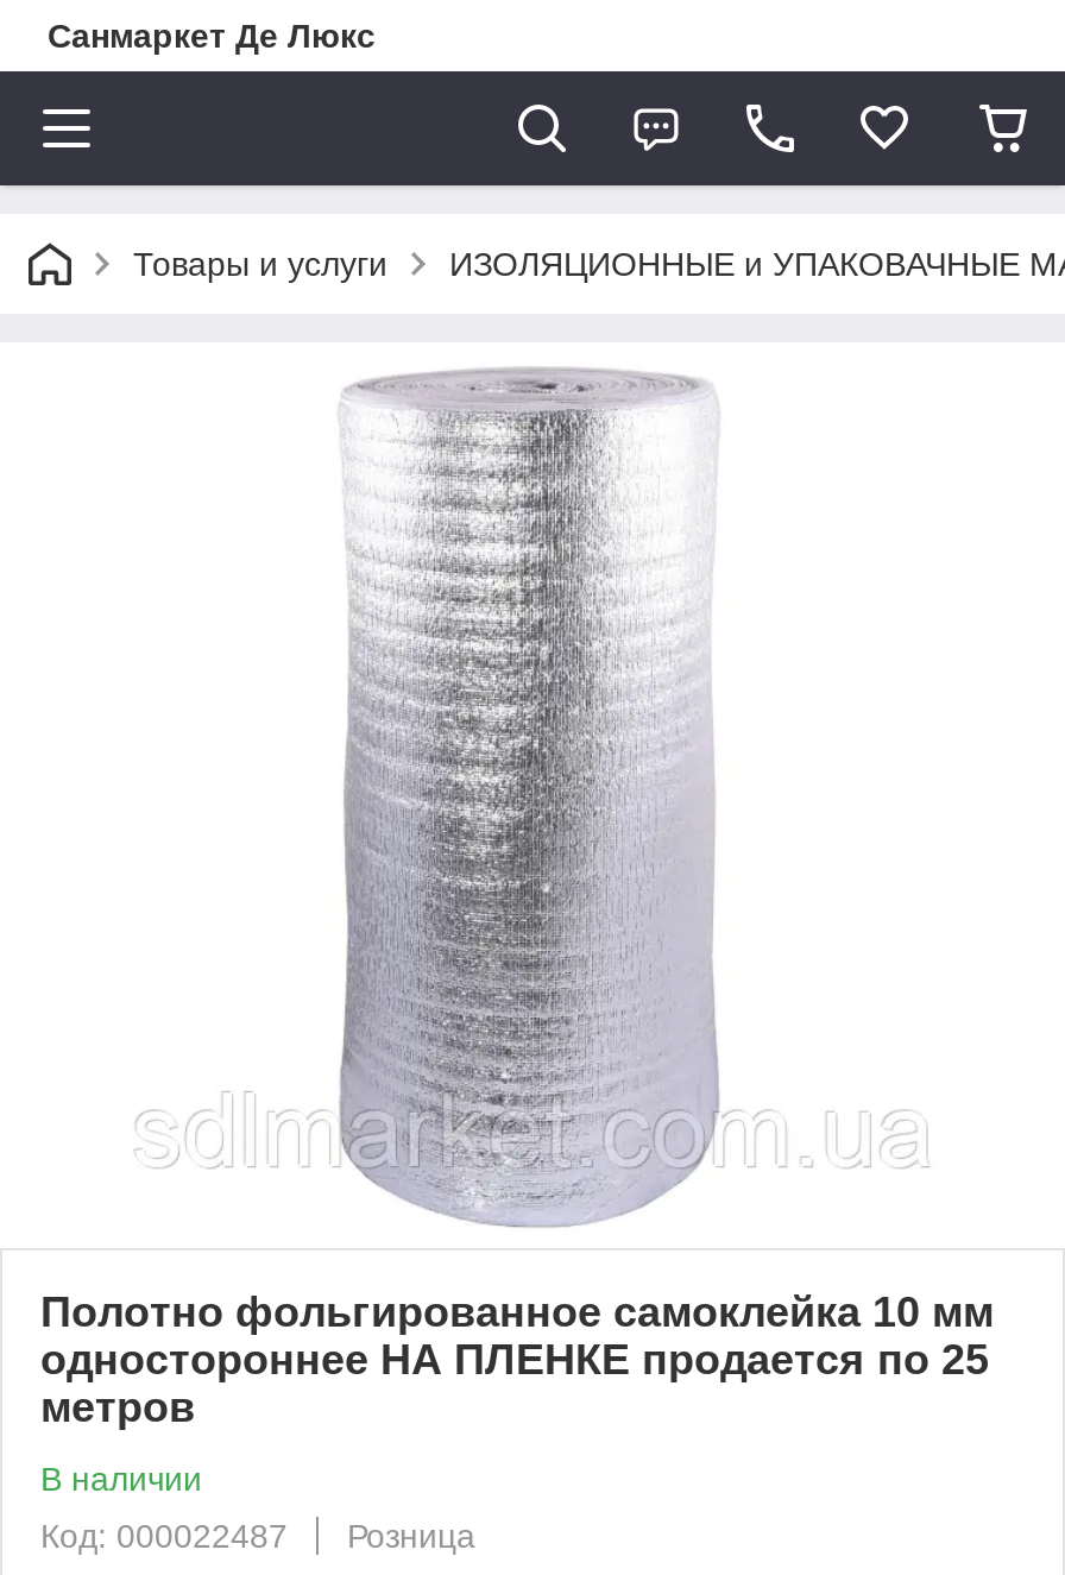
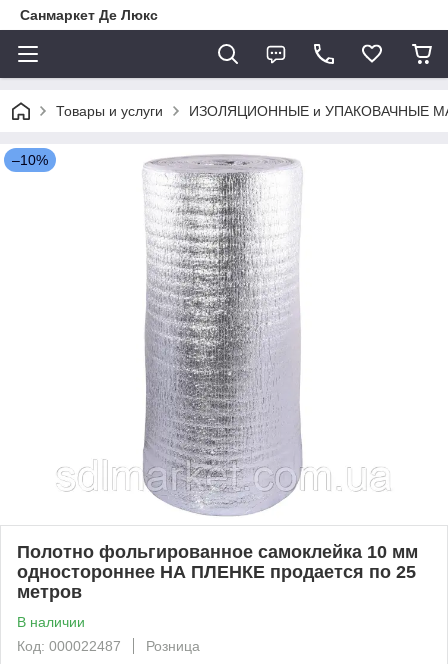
none -> [12,152,48,168] –10%

